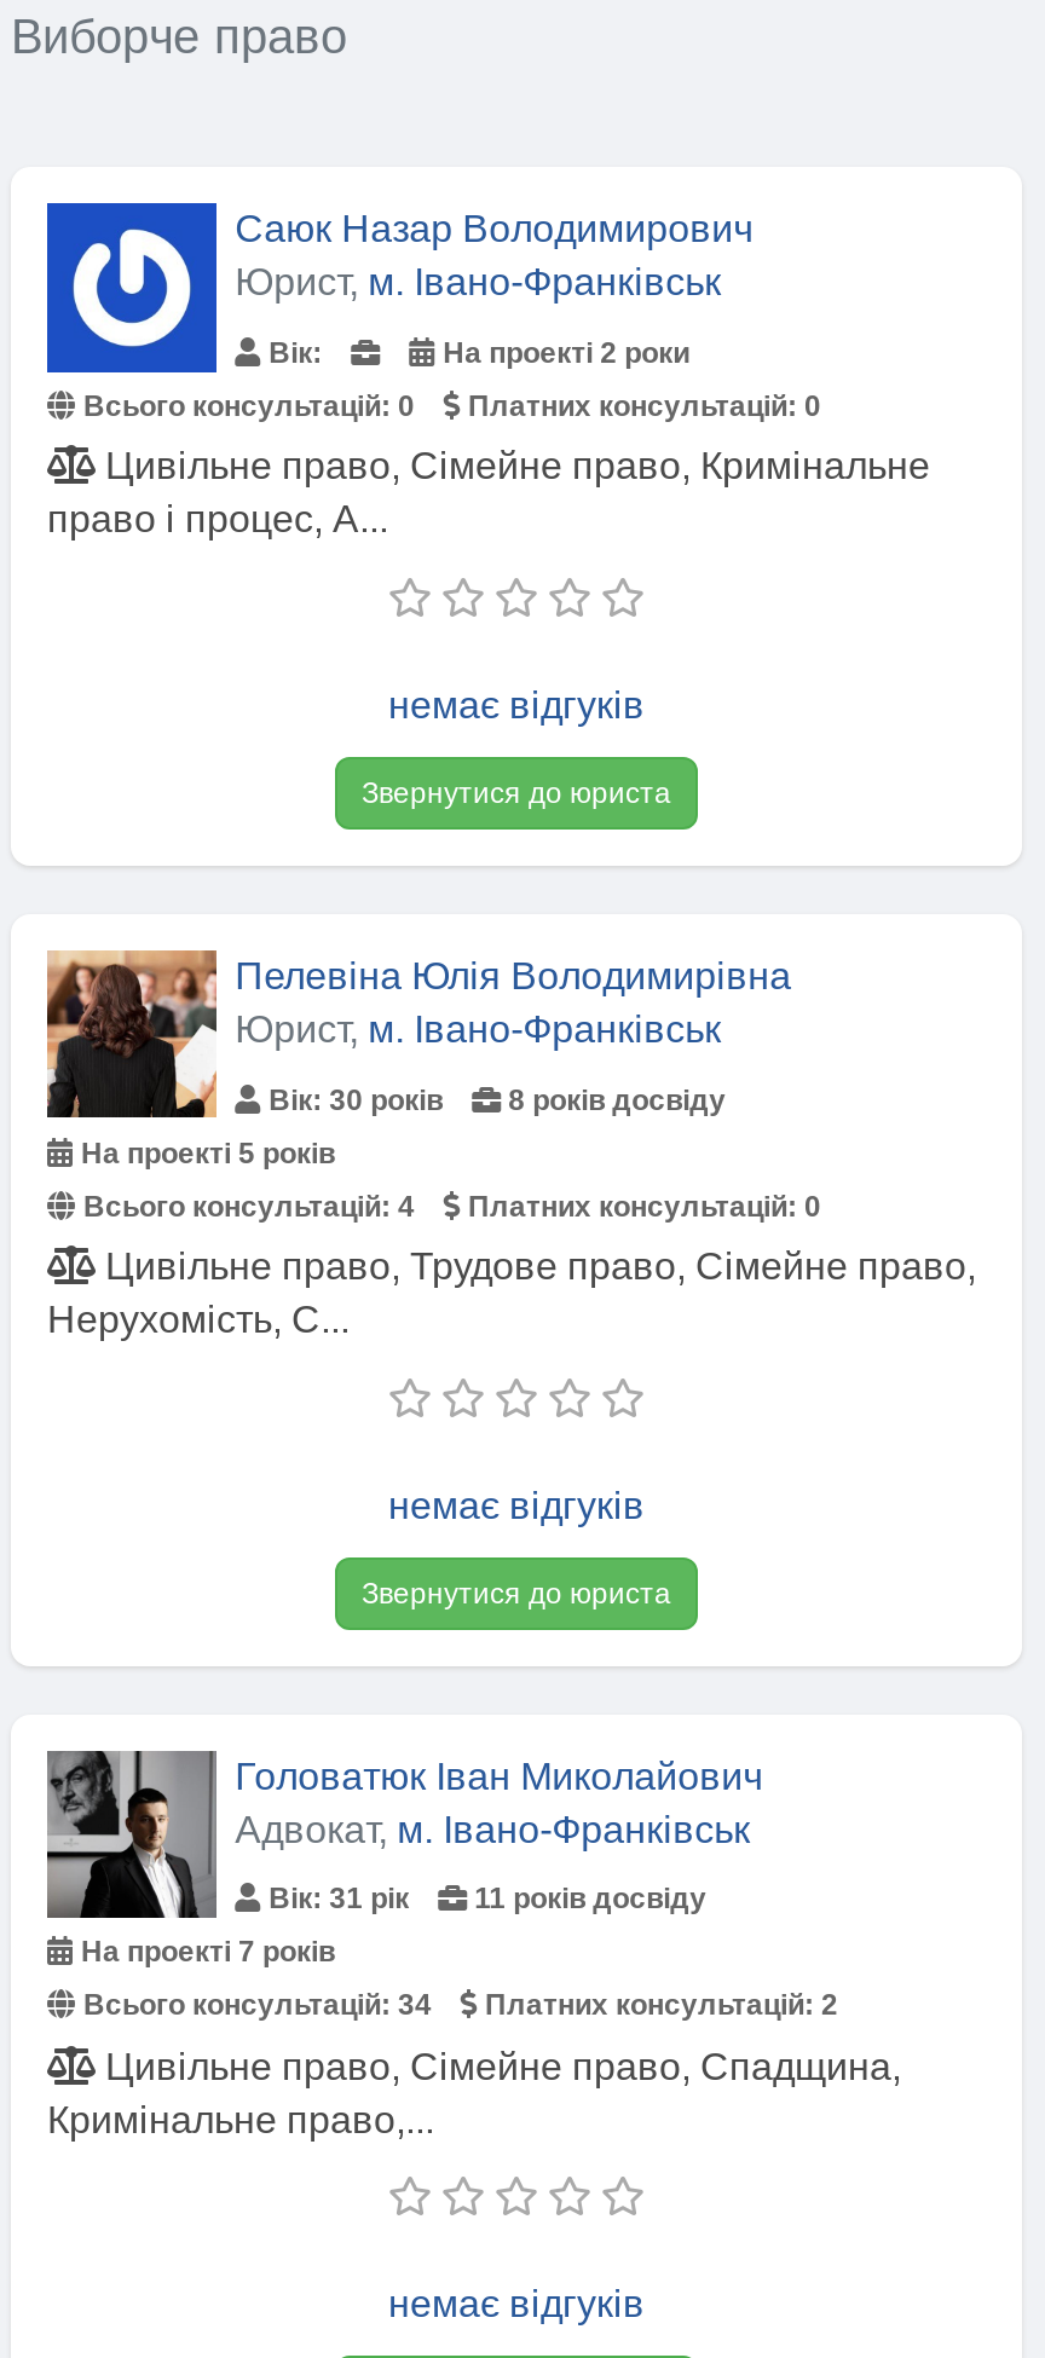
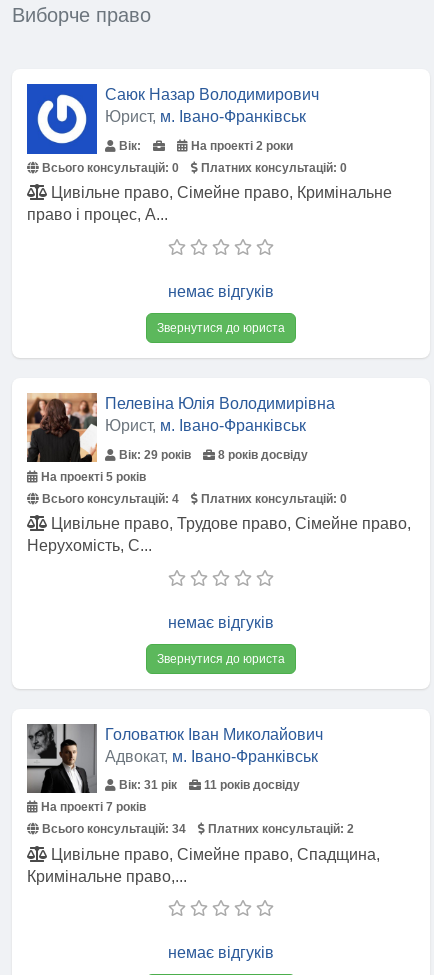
[261,1082,726,1116] Вік: 30 років 8 років досвіду -> [116,447,308,461] Вік: 29 років 8 років досвіду

